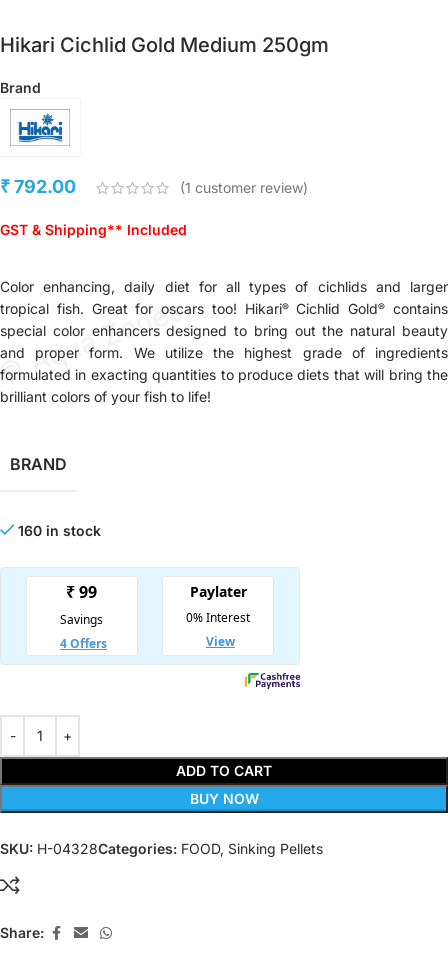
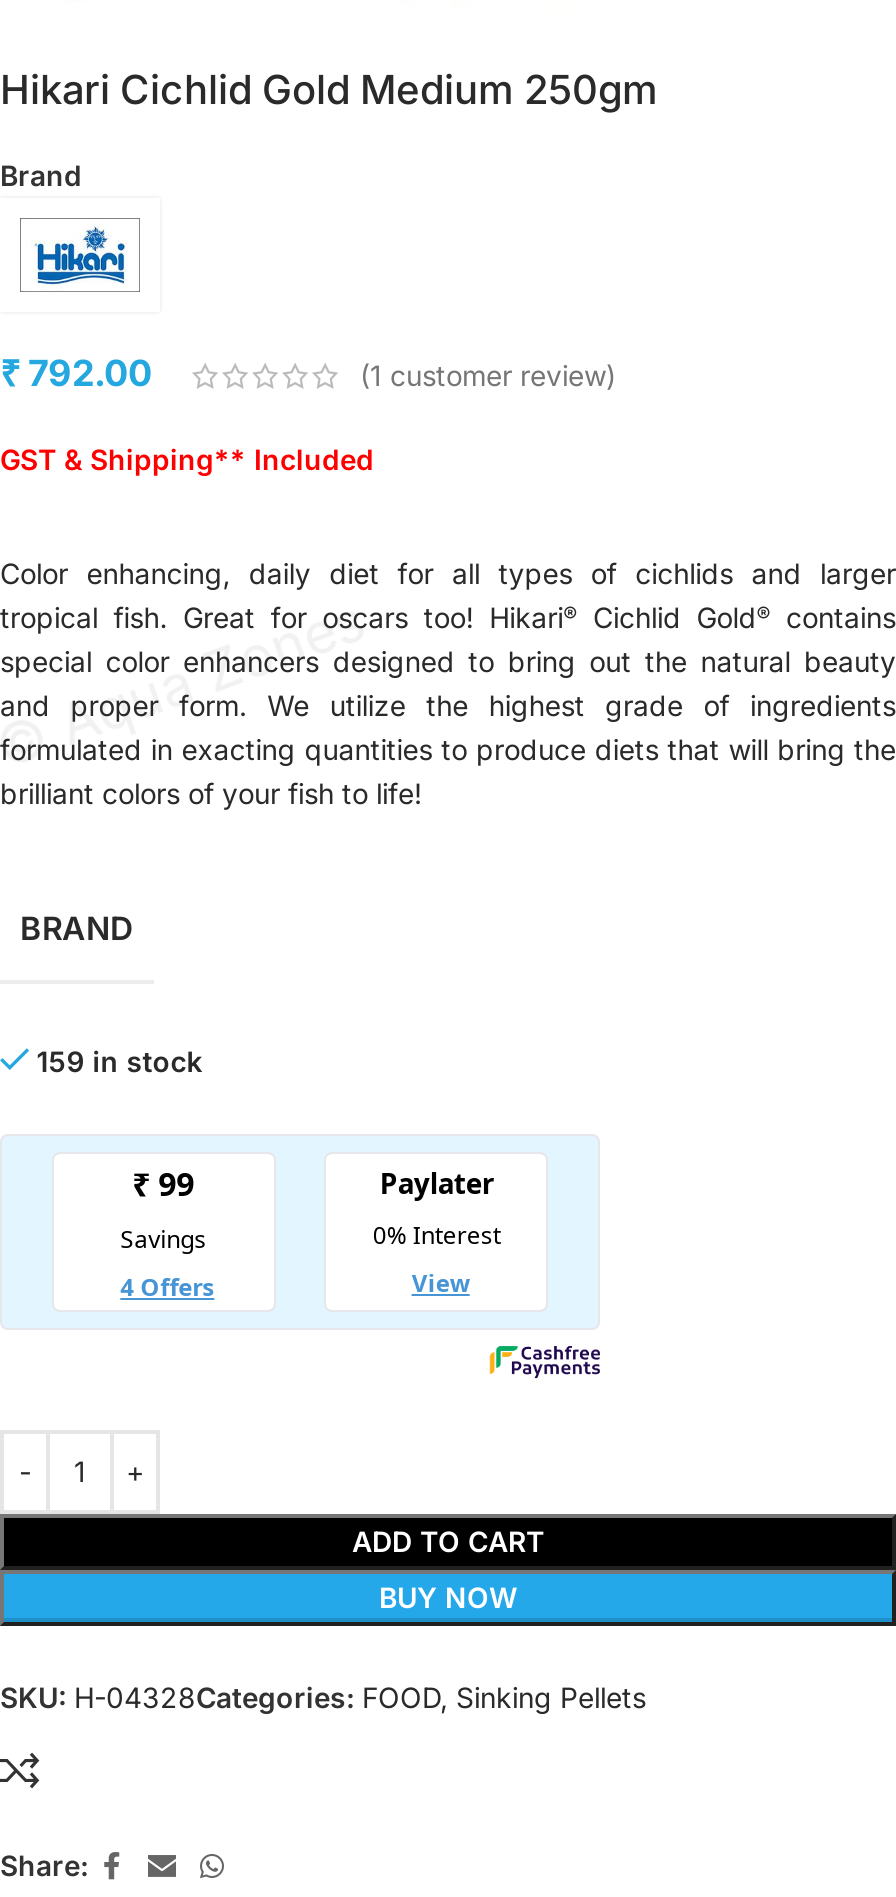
[18,522,101,539] 160 in stock -> [36,1043,202,1077] 159 in stock

